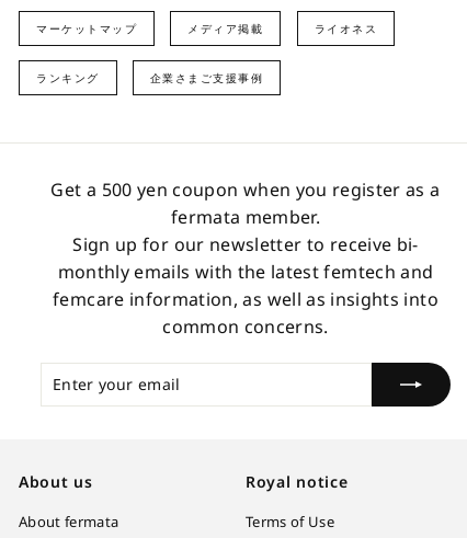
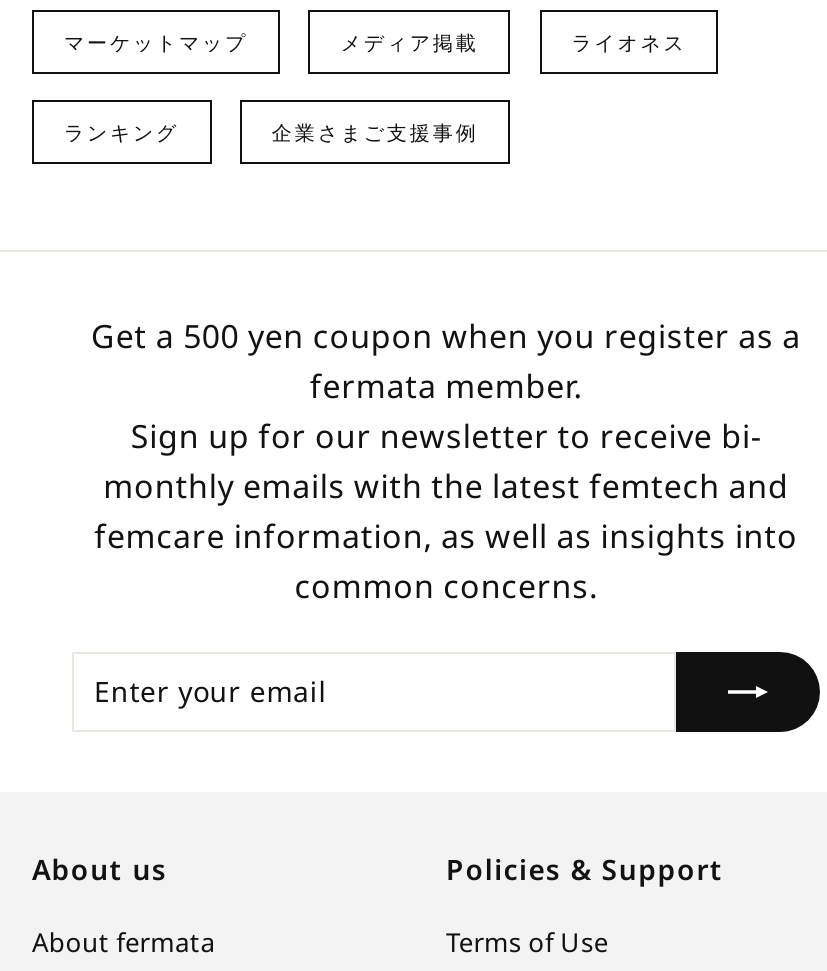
[246,471,348,492] Royal notice -> [446,849,723,887] Policies & Support

